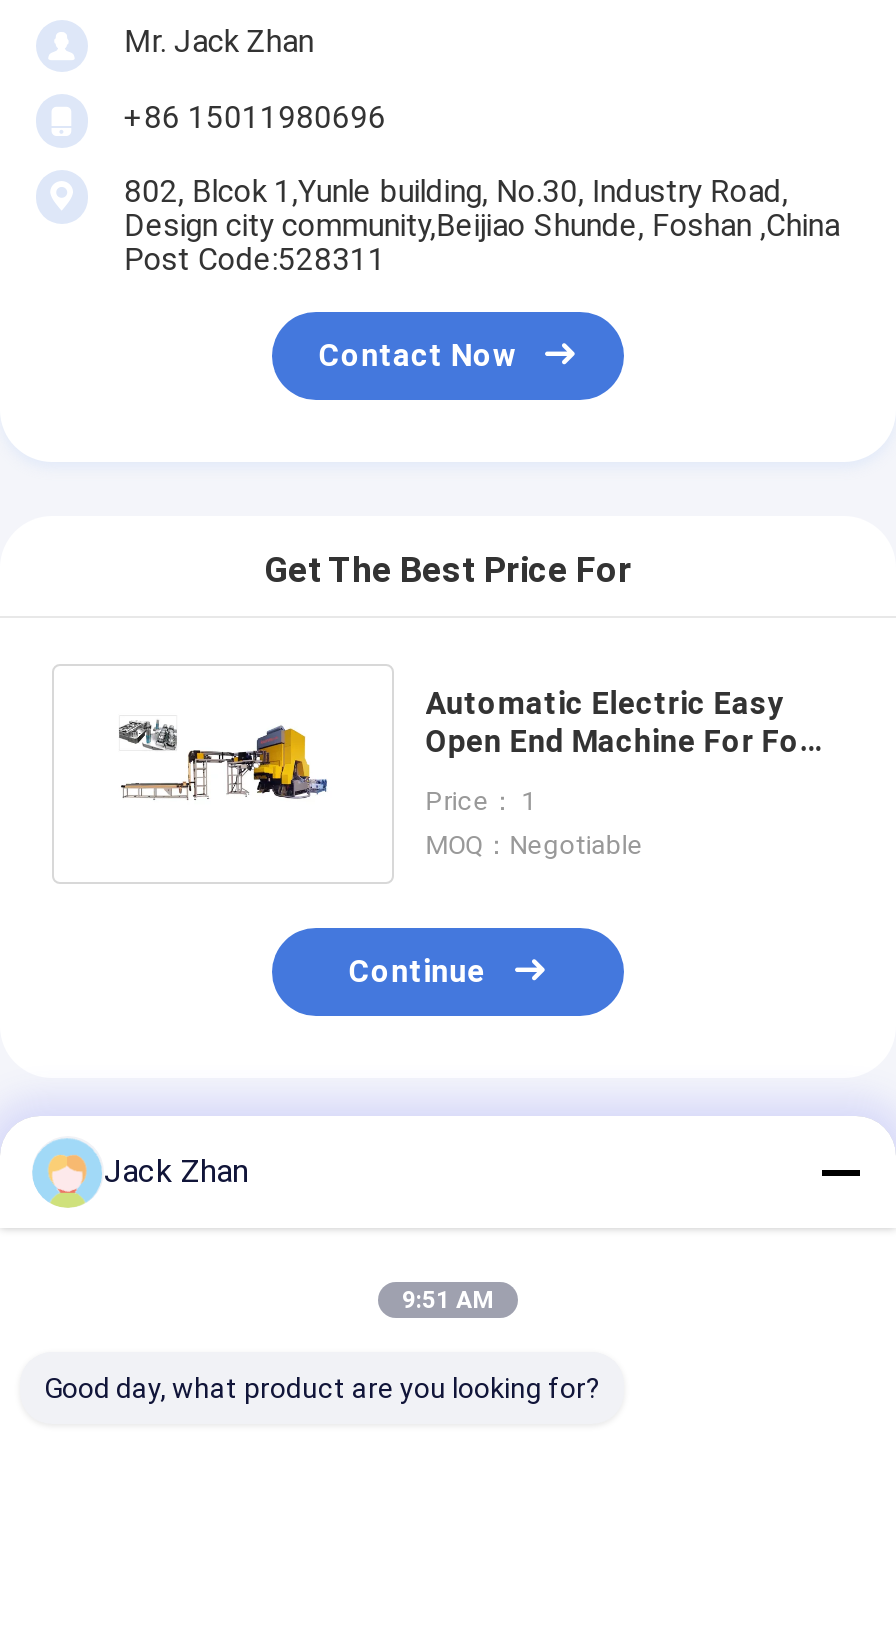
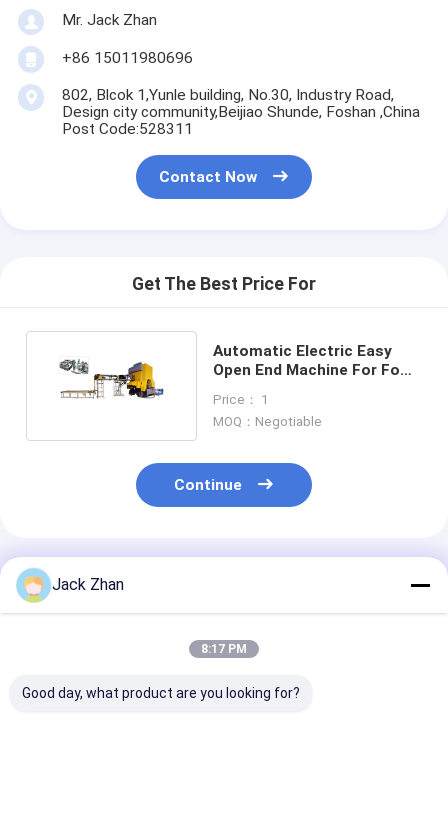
[402,1286,494,1314] 9:51 AM -> [201,642,247,656] 8:17 PM

